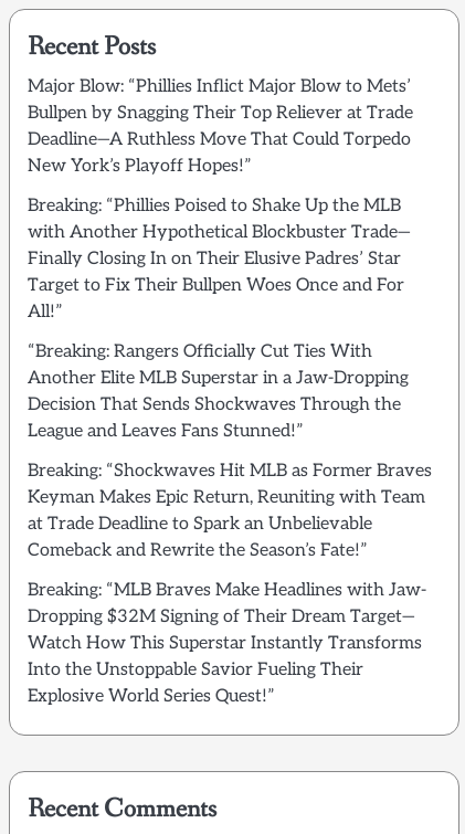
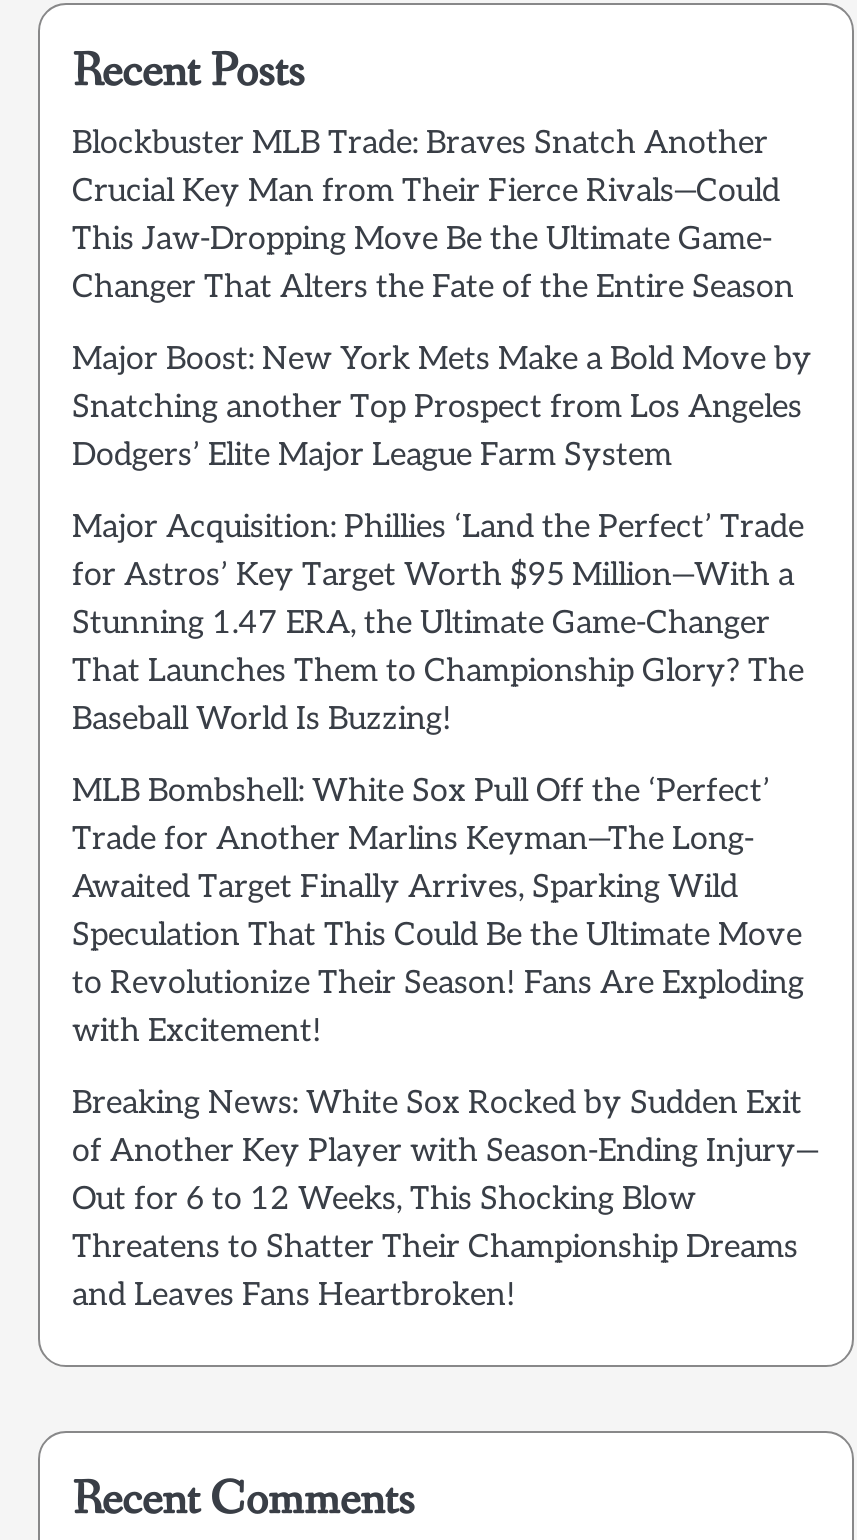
[28,76,413,177] Major Blow: “Phillies Inflict Major Blow to Mets’ | Bullpen by Snagging Their Top Reliever at Trade | Deadline—A Ruthless Move That Could Torpedo | New York’s Playoff Hopes!” -> [72,125,794,307] Blockbuster MLB Trade: Braves Snatch Another | Crucial Key Man from Their Fierce Rivals—Could | This Jaw-Dropping Move Be the Ultimate Game- | Changer That Alters the Fate of the Entire Season
[28,196,410,323] Breaking: “Phillies Poised to Shake Up the MLB | with Another Hypothetical Blockbuster Trade— | Finally Closing In on Their Elusive Padres’ Star | Target to Fix Their Bullpen Woes Once and For | All!” -> [72,341,812,475] Major Boost: New York Mets Make a Bold Move by | Snatching another Top Prospect from Los Angeles | Dodgers’ Elite Major League Farm System
[28,341,409,442] “Breaking: Rangers Officially Cut Ties With | Another Elite MLB Superstar in a Jaw-Dropping | Decision That Sends Shockwaves Through the | League and Leaves Fans Stunned!” -> [72,509,804,739] Major Acquisition: Phillies ‘Land the Perfect’ Trade | for Astros’ Key Target Worth $95 Million—With a | Stunning 1.47 ERA, the Ultimate Game-Changer | That Launches Them to Championship Glory? The | Baseball World Is Buzzing!
[28,461,432,561] Breaking: “Shockwaves Hit MLB as Former Braves | Keyman Makes Epic Return, Reuniting with Team | at Trade Deadline to Spark an Unbelievable | Comeback and Rewrite the Season’s Fate!” -> [72,773,804,1051] MLB Bombshell: White Sox Pull Off the ‘Perfect’ | Trade for Another Marlins Keyman—The Long- | Awaited Target Finally Arrives, Sparking Wild | Speculation That This Could Be the Ultimate Move | to Revolutionize Their Season! Fans Are Exploding | with Excitement!
[28,580,426,707] Breaking: “MLB Braves Make Headlines with Jaw- | Dropping $32M Signing of Their Dream Target— | Watch How This Superstar Instantly Transforms | Into the Unstoppable Savior Fueling Their | Explosive World Series Quest!” -> [72,1085,818,1315] Breaking News: White Sox Rocked by Sudden Exit | of Another Key Player with Season-Ending Injury— | Out for 6 to 12 Weeks, This Shocking Blow | Threatens to Shatter Their Championship Dreams | and Leaves Fans Heartbroken!

